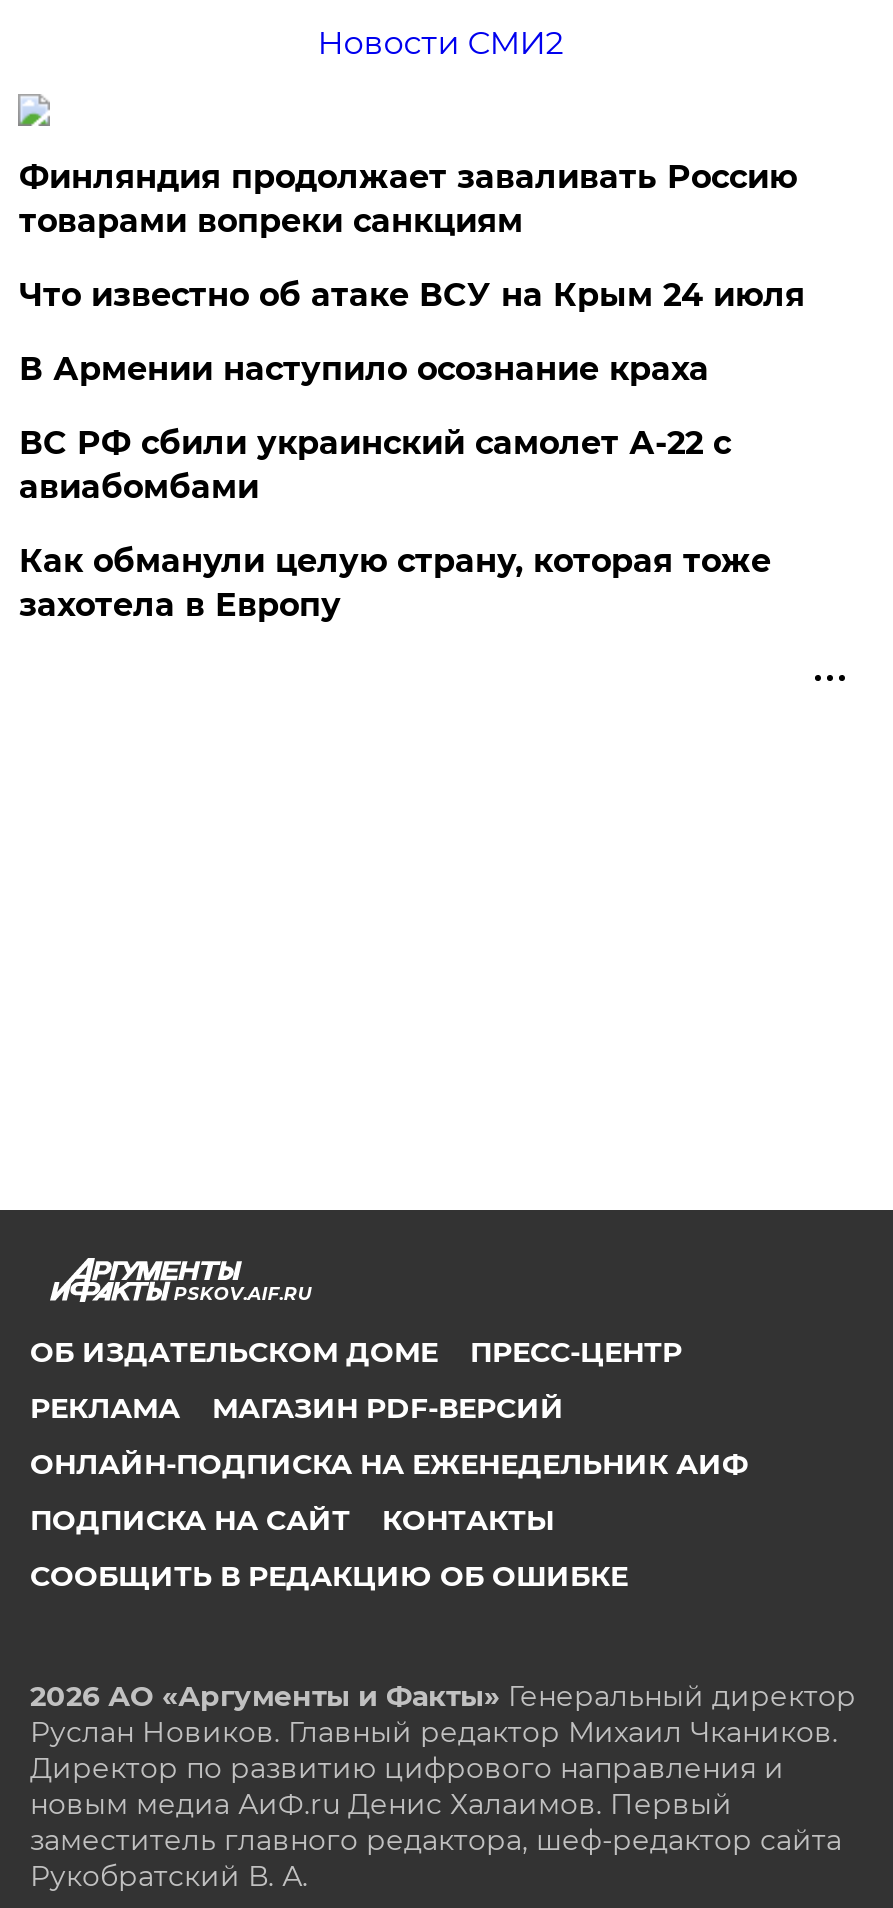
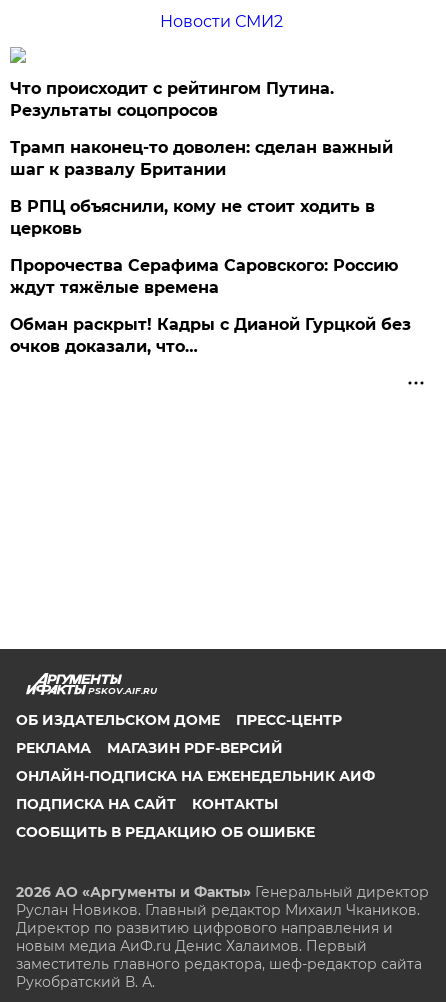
[19,158,797,240] Финляндия продолжает заваливать Россию | товарами вопреки санкциям -> [10,79,334,120] Что происходит с рейтингом Путина. | Результаты соцопросов
[19,276,805,314] Что известно об атаке ВСУ на Крым 24 июля -> [10,138,393,179] Трамп наконец-то доволен: сделан важный | шаг к развалу Британии
[19,350,709,388] В Армении наступило осознание краха -> [10,197,375,238] В РПЦ объяснили, кому не стоит ходить в | церковь
[19,424,731,506] ВС РФ сбили украинский самолет А-22 с | авиабомбами -> [10,256,398,297] Пророчества Серафима Саровского: Россию | ждут тяжёлые времена
[19,542,771,624] Как обманули целую страну, которая тоже | захотела в Европу -> [10,315,411,356] Обман раскрыт! Кадры с Дианой Гурцкой без | очков доказали, что…

